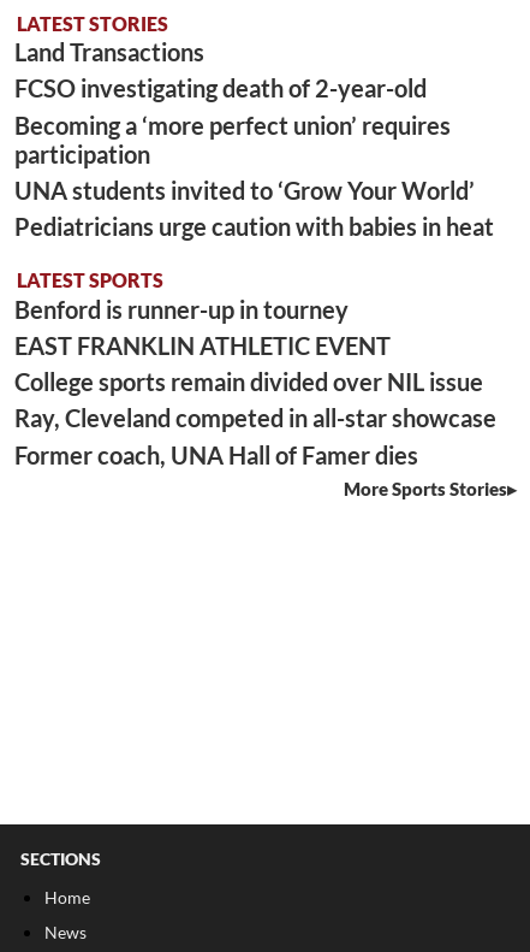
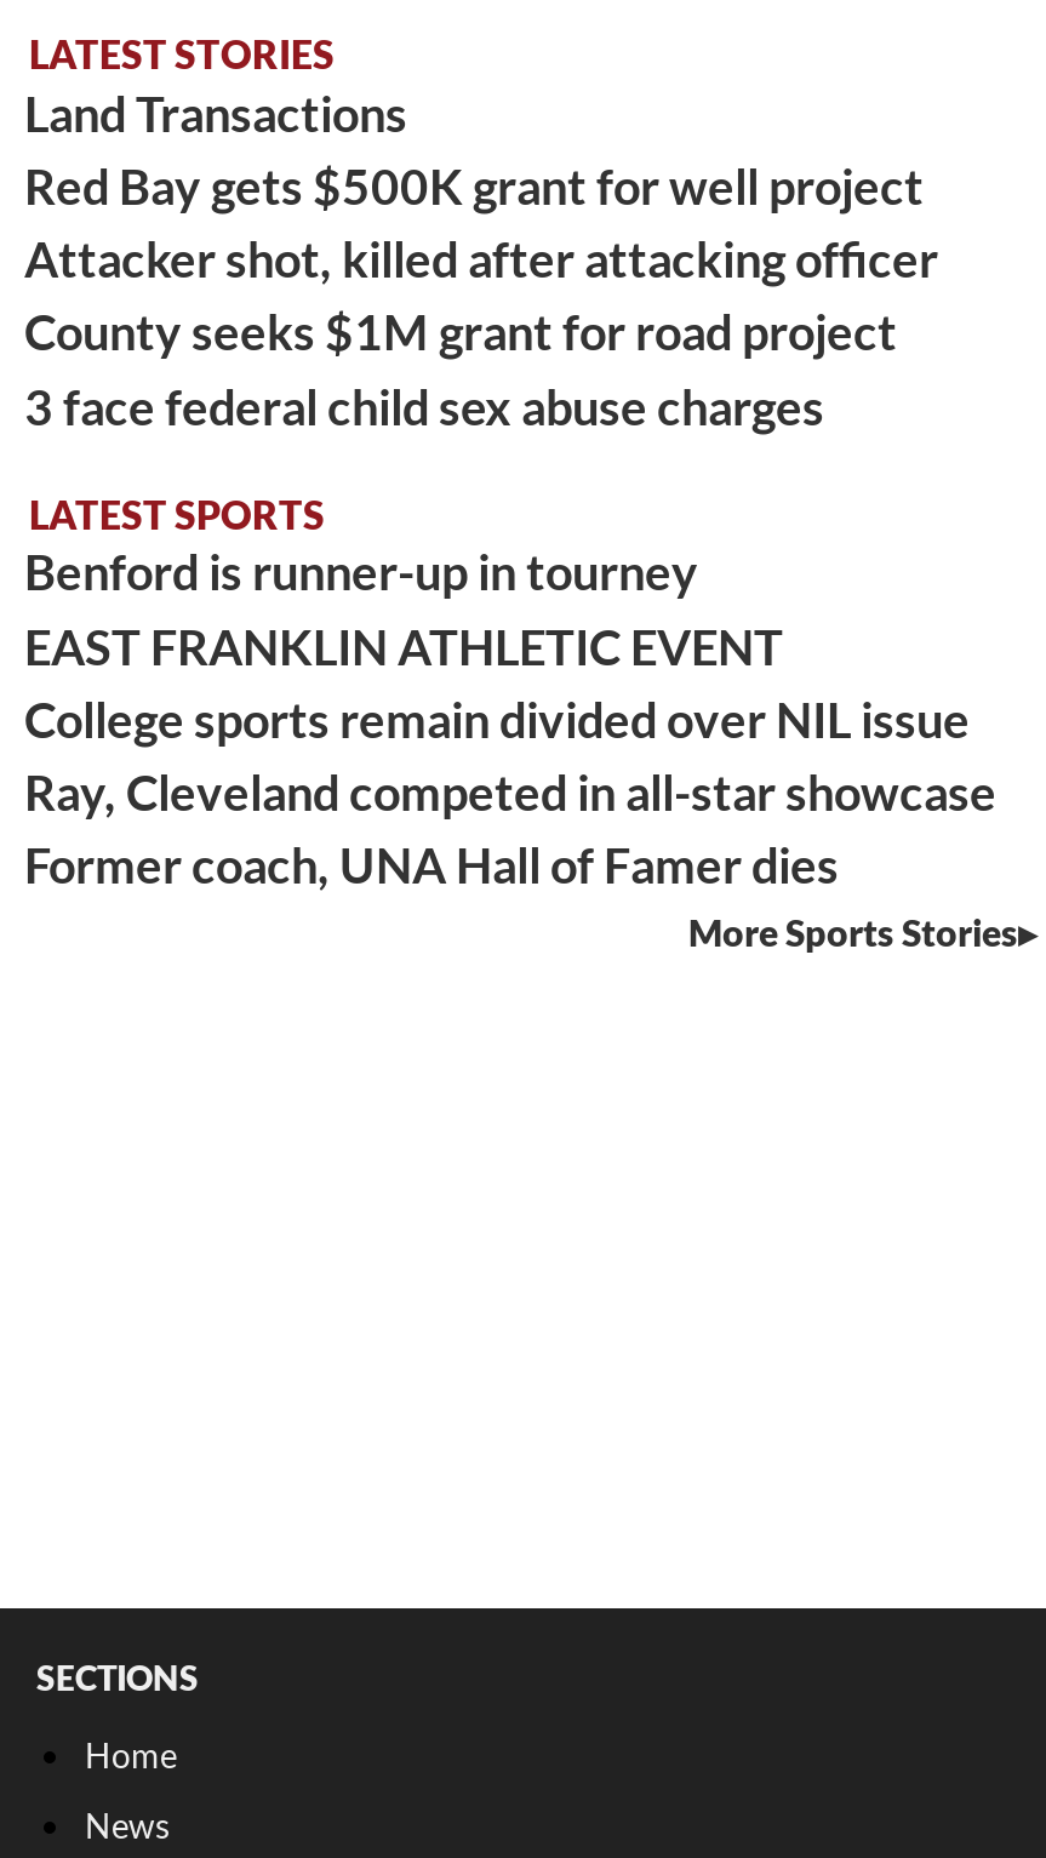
[14,74,494,241] FCSO investigating death of 2-year-old | Becoming a ‘more perfect union’ requires | participation | UNA students invited to ‘Grow Your World’ | Pediatricians urge caution with babies in heat -> [24,156,938,434] Red Bay gets $500K grant for well project | Attacker shot, killed after attacking officer | County seeks $1M grant for road project | 3 face federal child sex abuse charges

